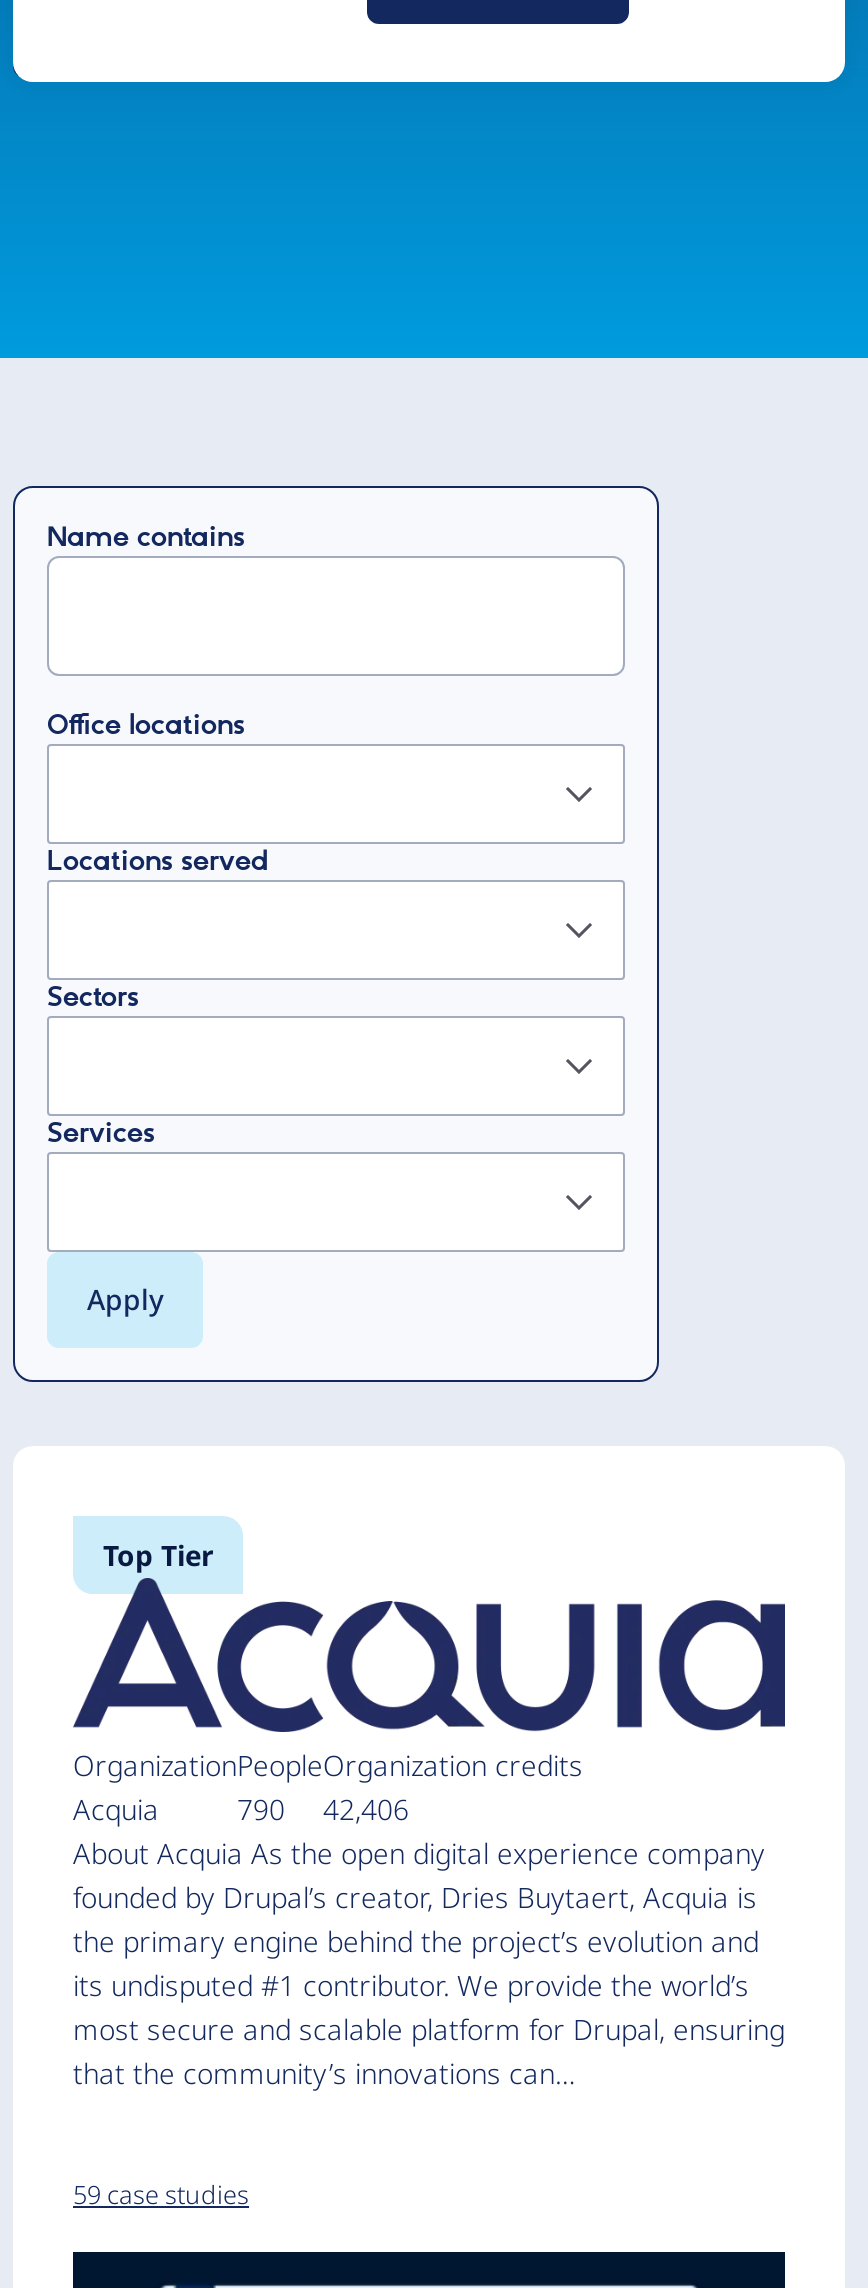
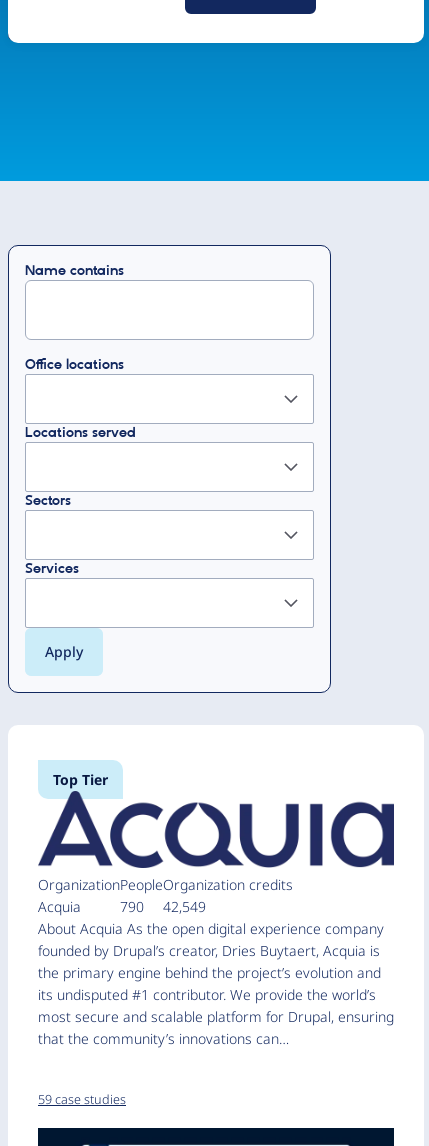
[237,1790,409,1828] 790 42,406 -> [120,897,206,916] 790 42,549

